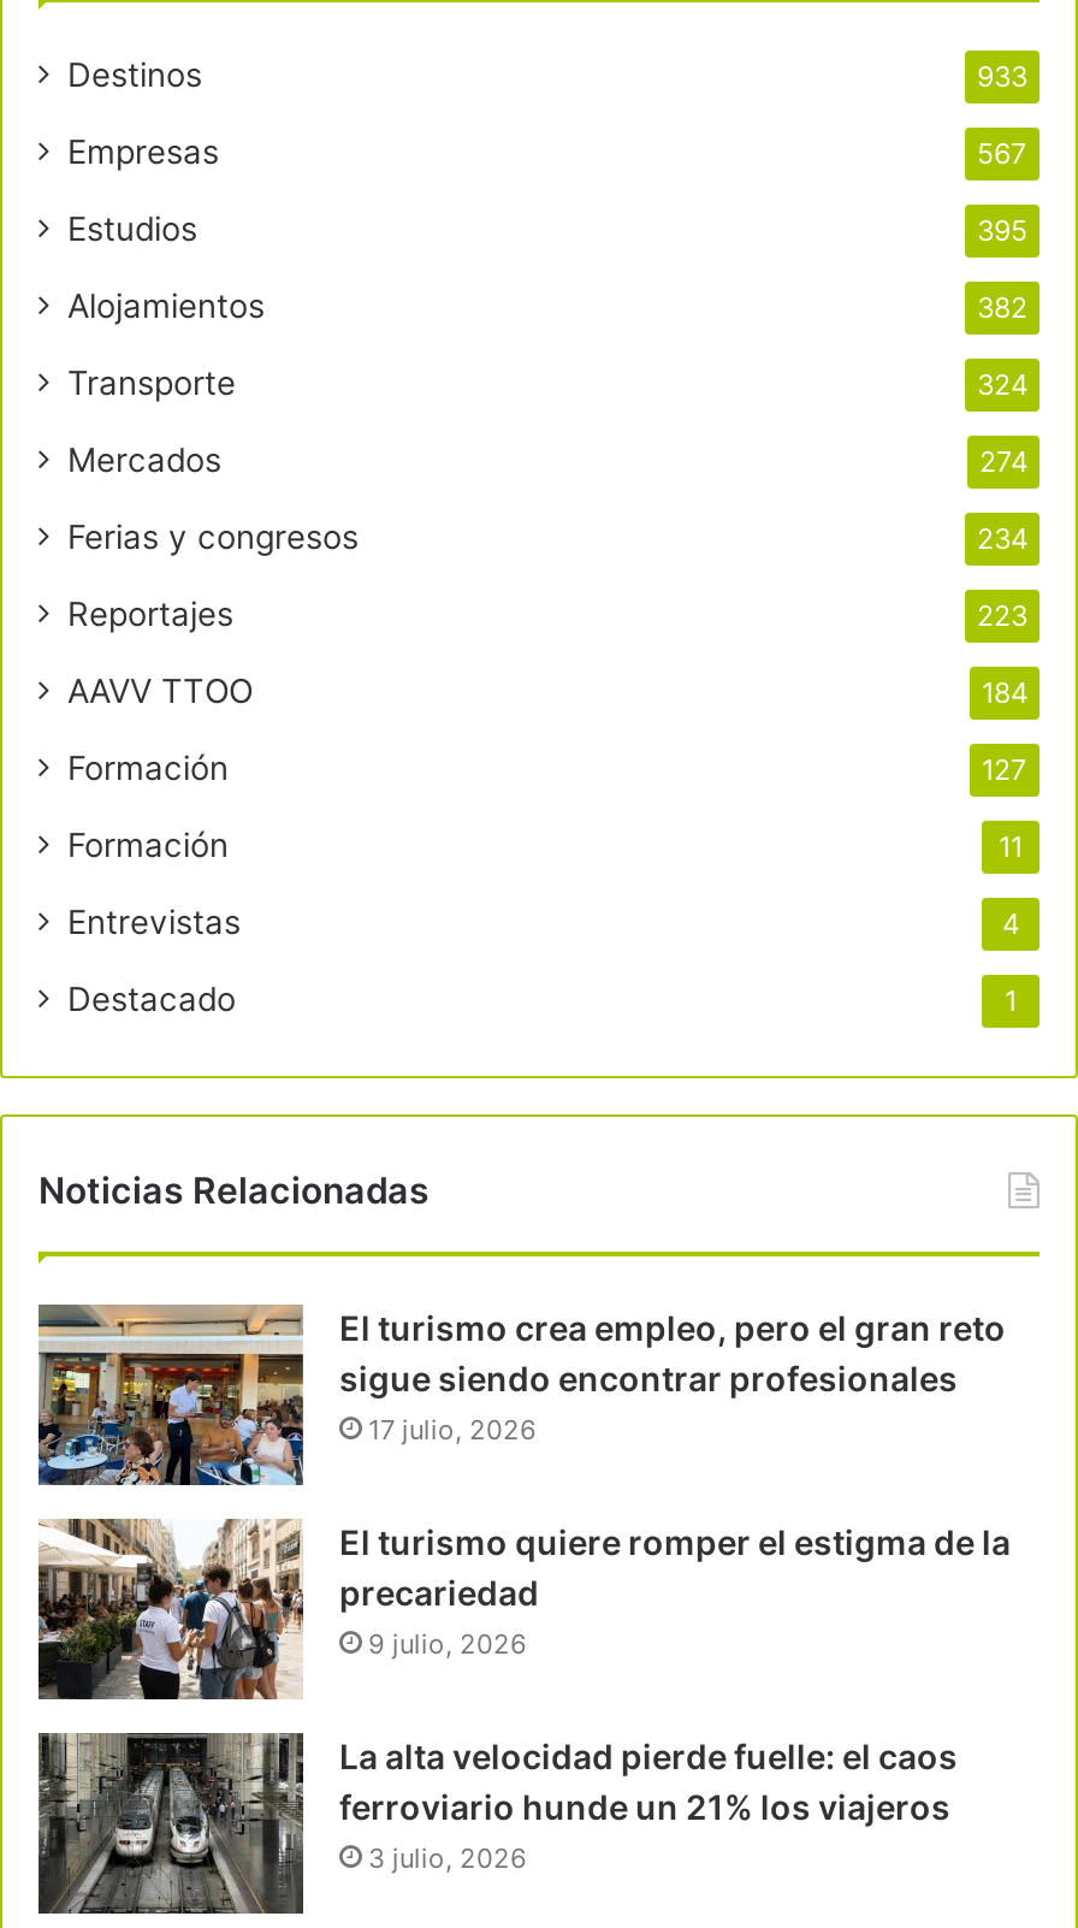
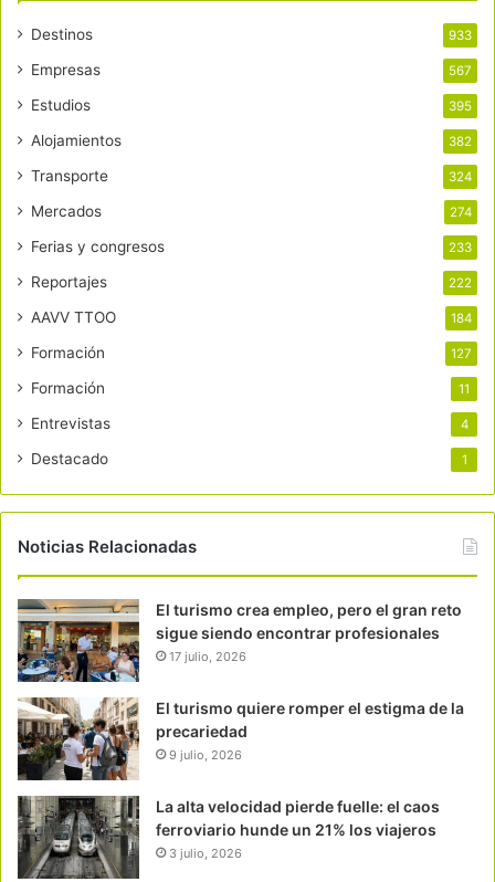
[977,522,1027,556] 234 -> [449,240,472,255] 233
[977,599,1027,633] 223 -> [449,275,472,291] 222

